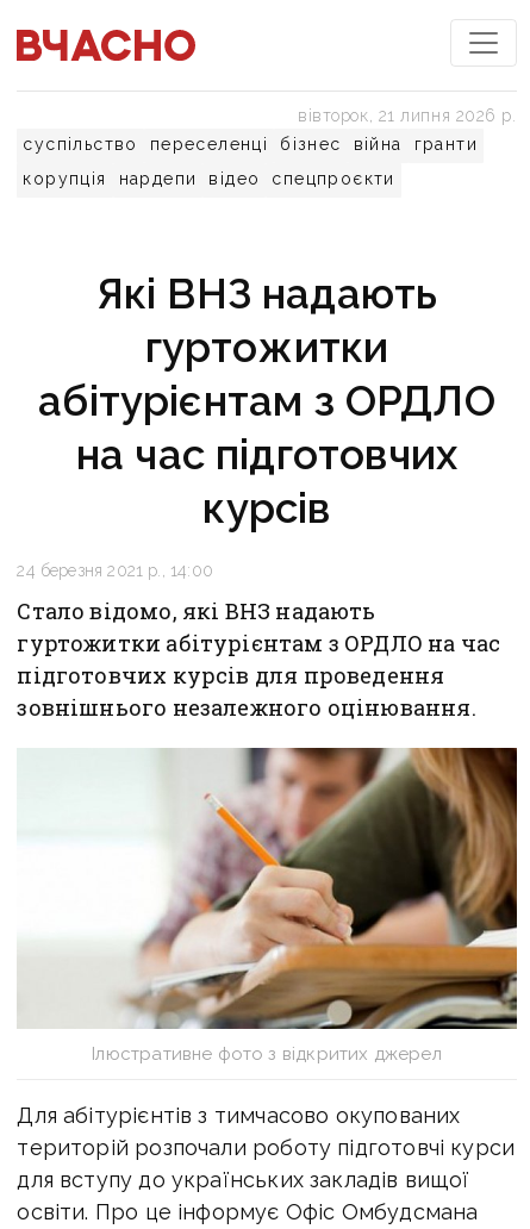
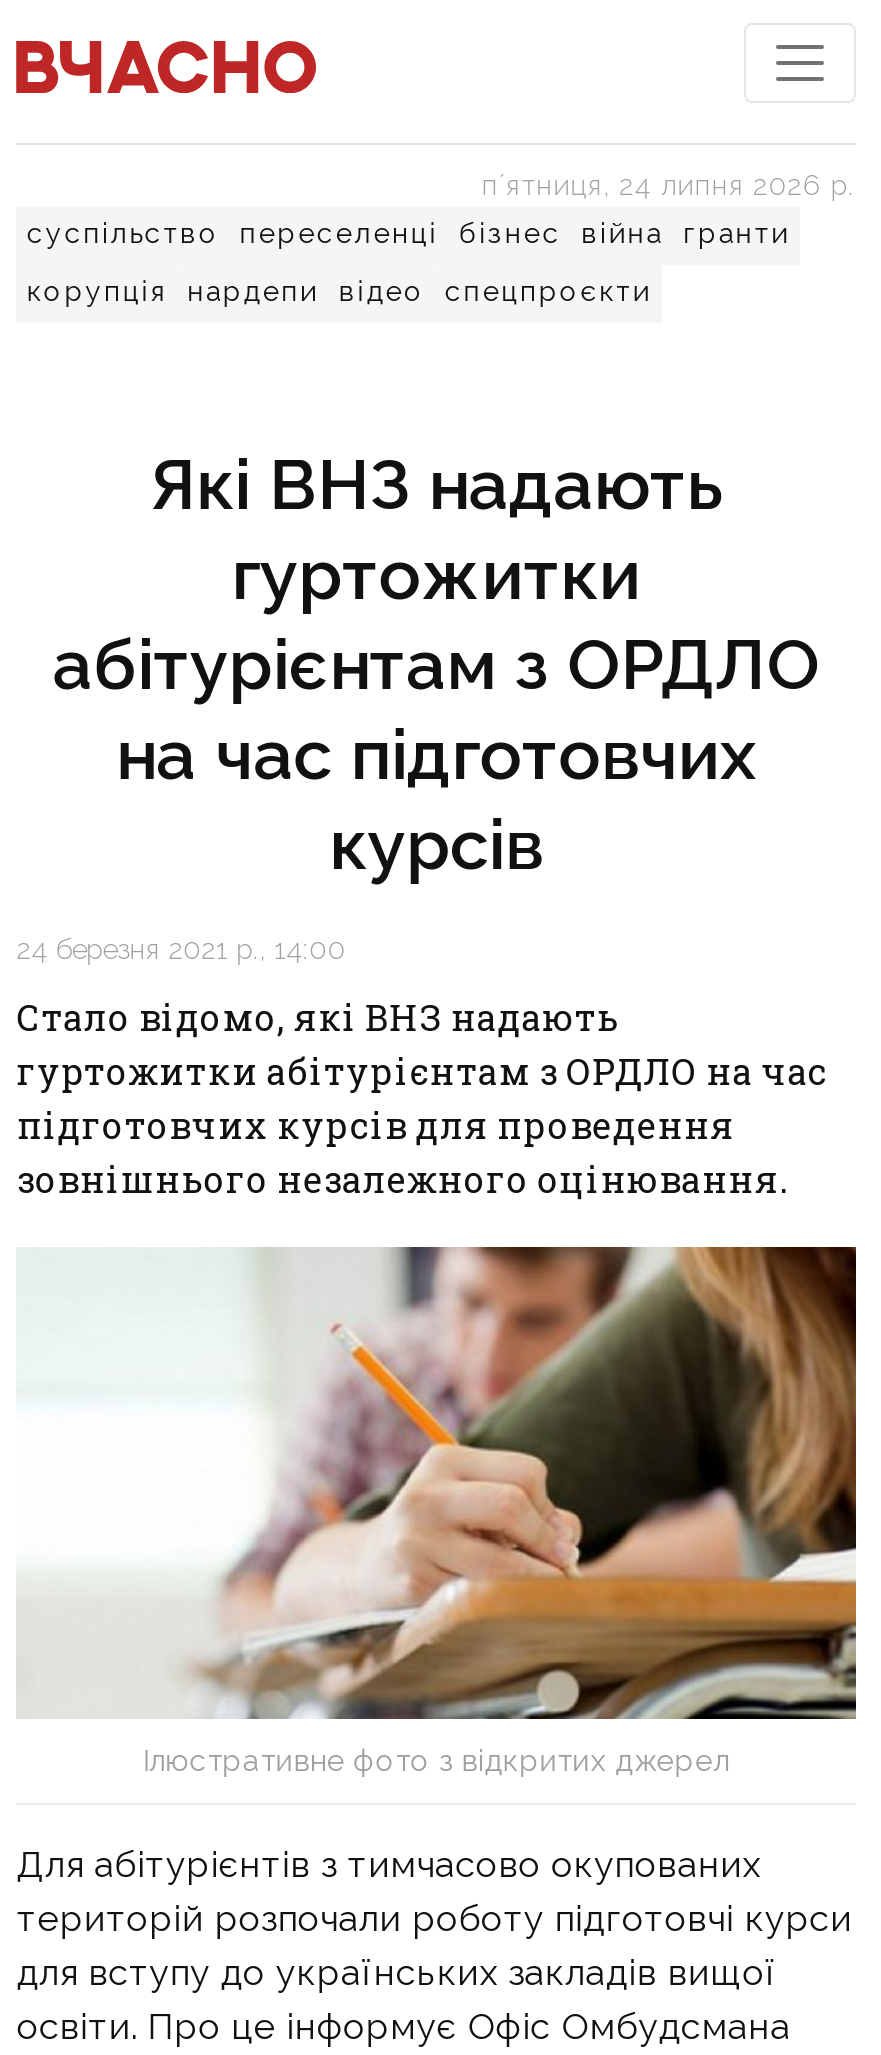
[298,106,516,125] вівторок, 21 липня 2026 р. -> [482,169,855,201] пʼятниця, 24 липня 2026 р.

